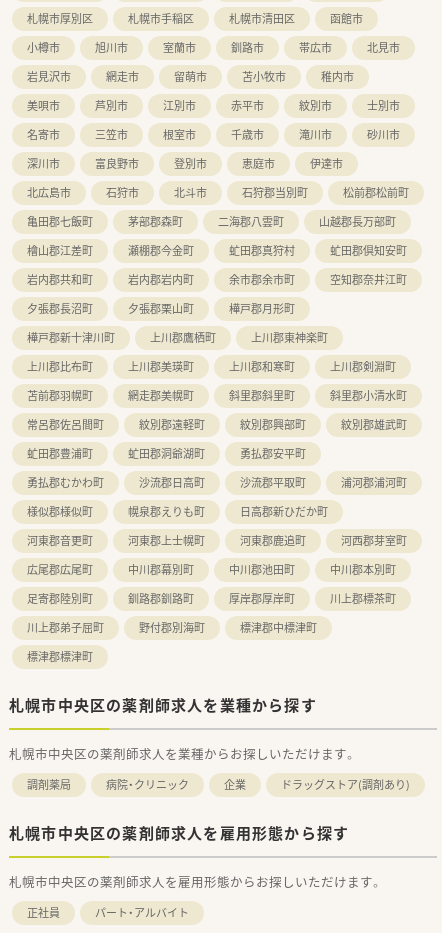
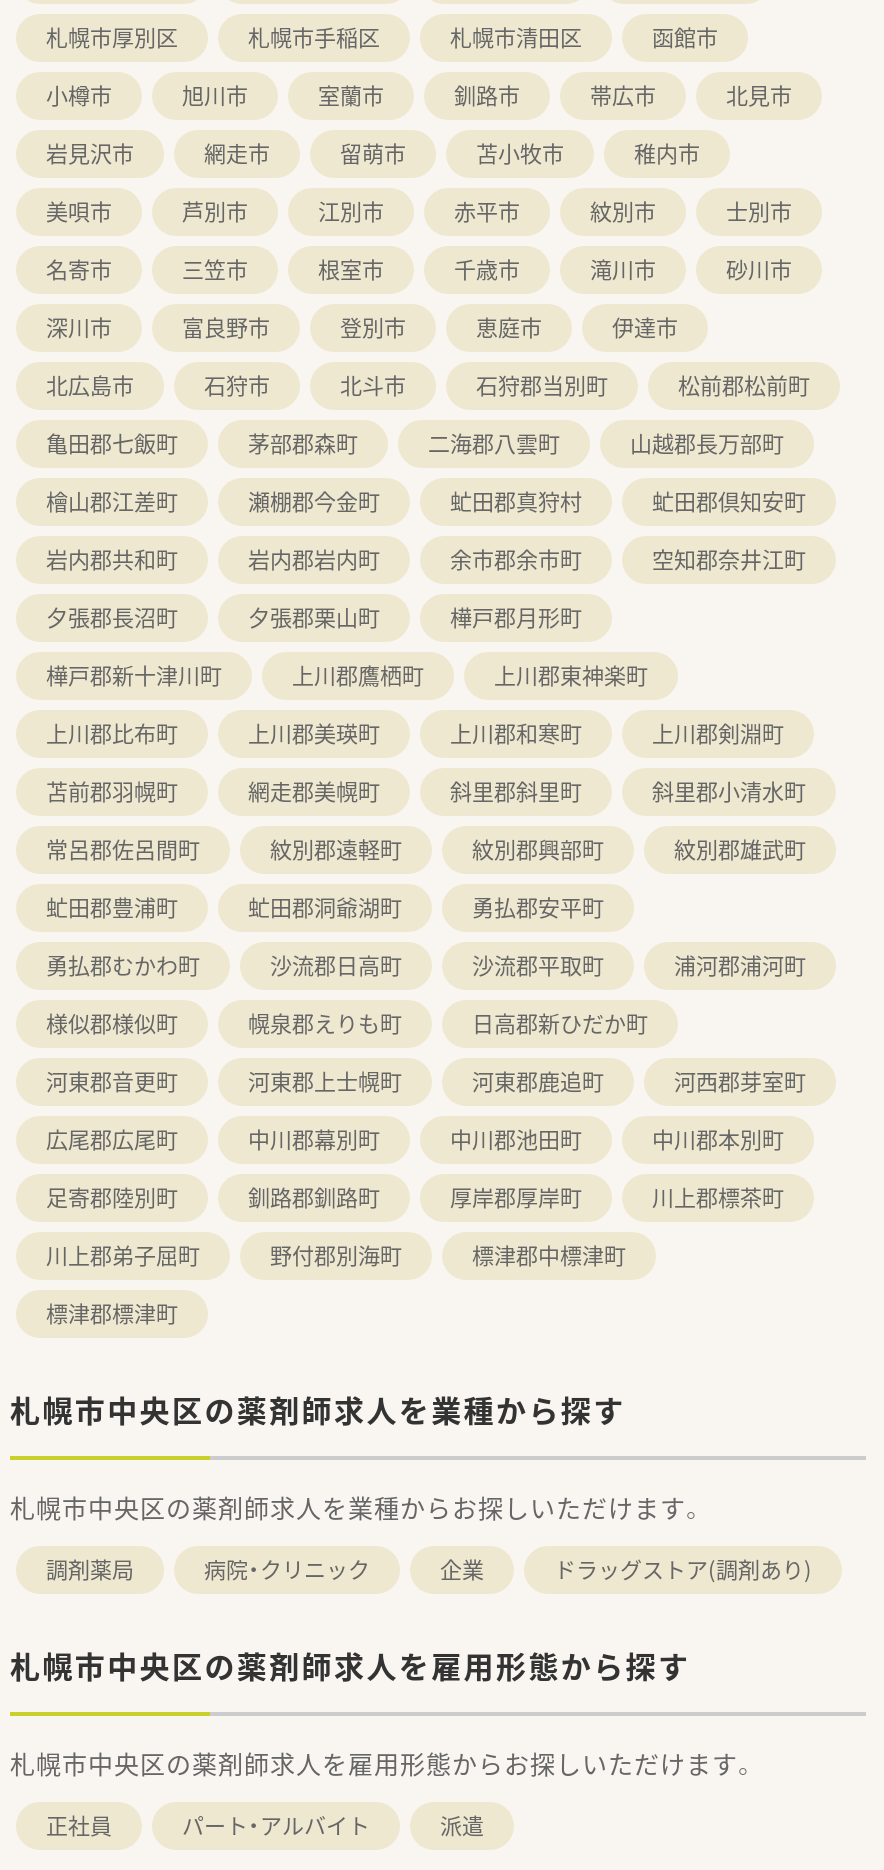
none -> [440,1808,484,1842] 派遣

